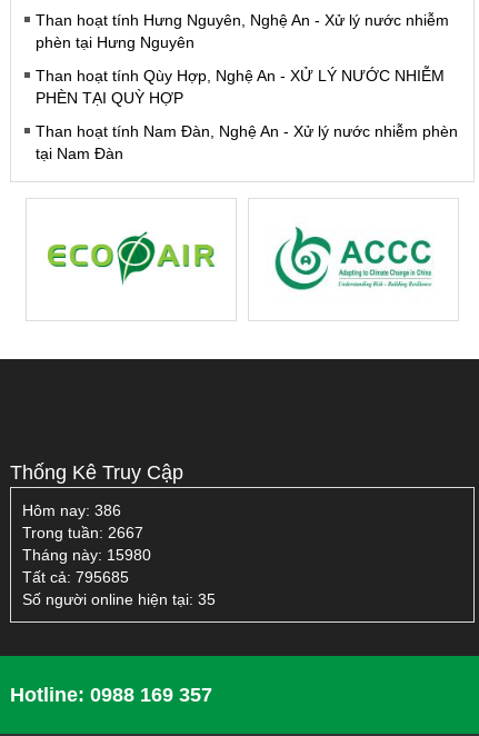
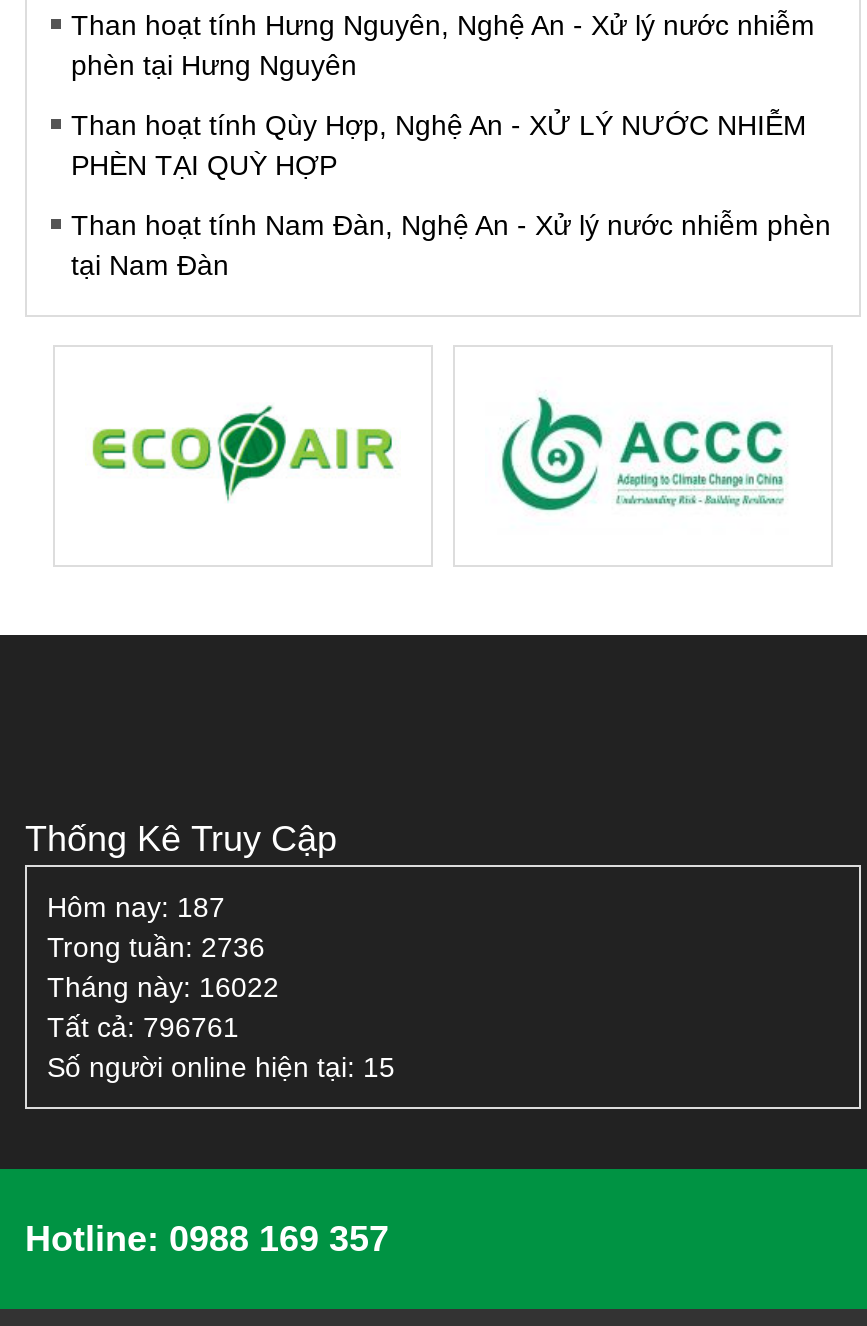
[22,501,121,519] Hôm nay: 386 -> [47,891,225,923] Hôm nay: 187
[22,523,143,541] Trong tuần: 2667 -> [47,931,265,963] Trong tuần: 2736
[22,546,151,563] Tháng này: 15980 -> [47,971,279,1003] Tháng này: 16022
[22,568,129,586] Tất cả: 795685 -> [47,1011,239,1043] Tất cả: 796761
[22,590,216,608] Số người online hiện tại: 35 -> [47,1051,395,1083] Số người online hiện tại: 15

